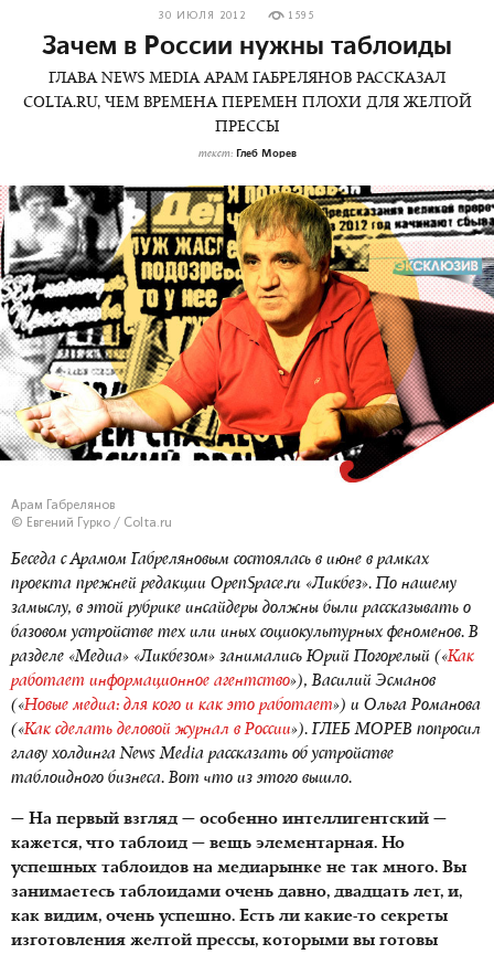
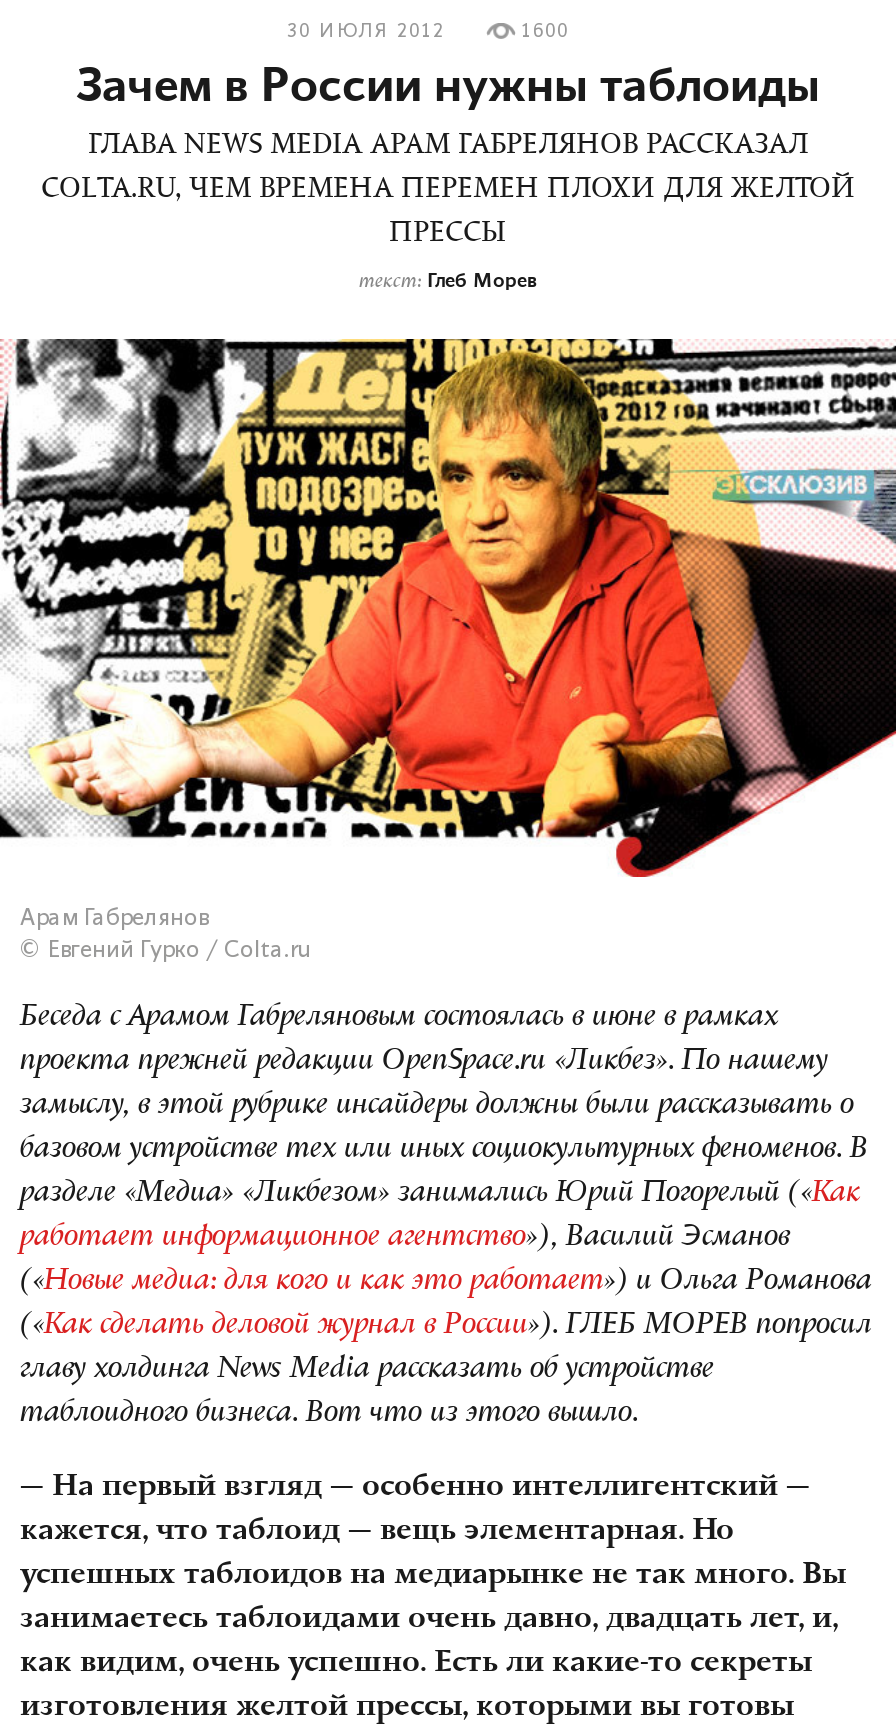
[287,10,314,22] 1595 -> [521,21,569,43] 1600

